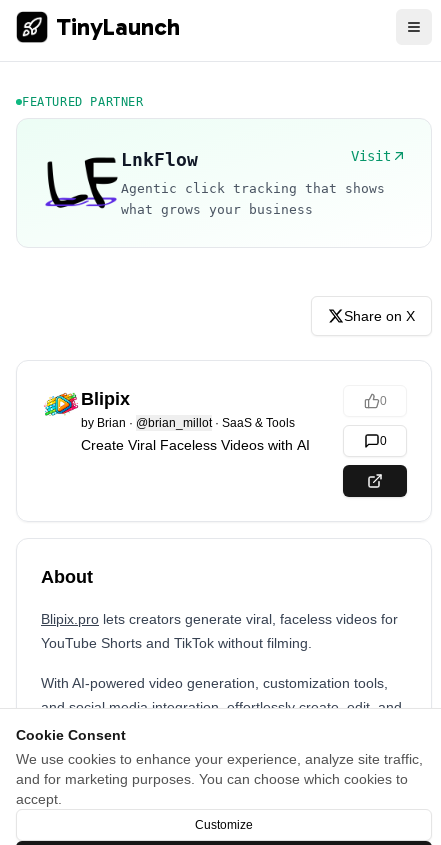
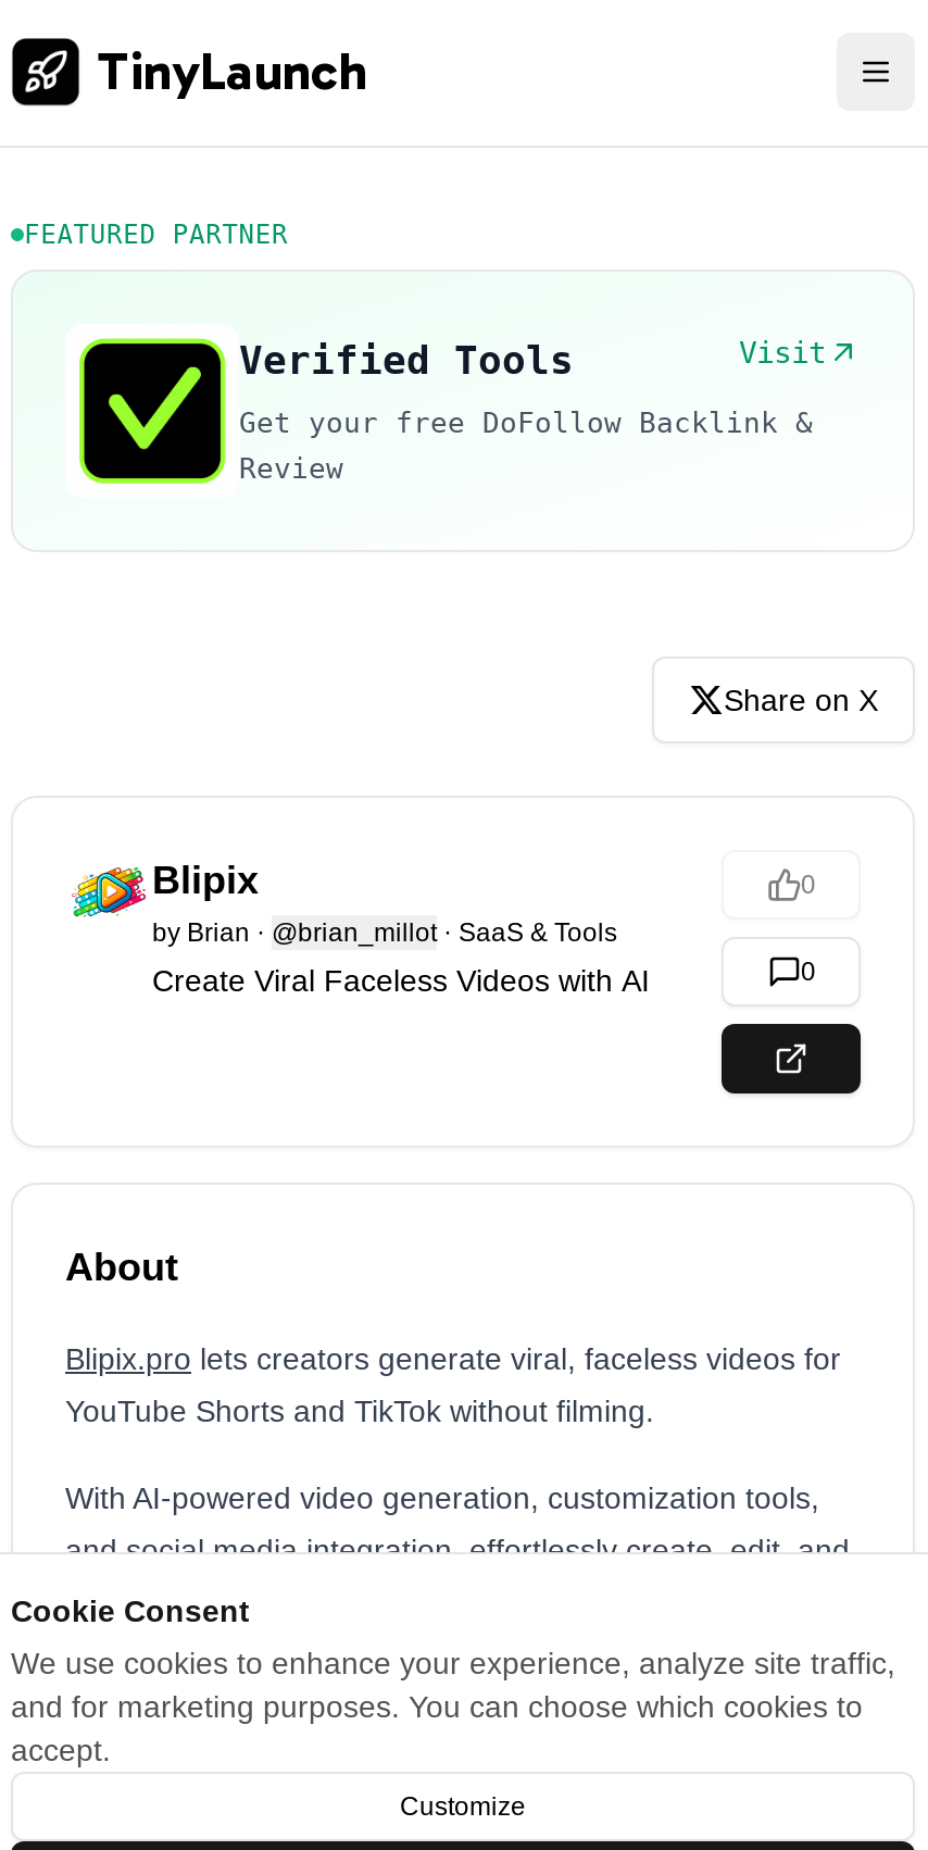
[45,149,198,217] [image] | LnkFlow -> [76,337,574,485] [image] | Verified Tools
[121,181,385,217] Agentic click tracking that shows | what grows your business -> [239,407,813,485] Get your free DoFollow Backlink & | Review

